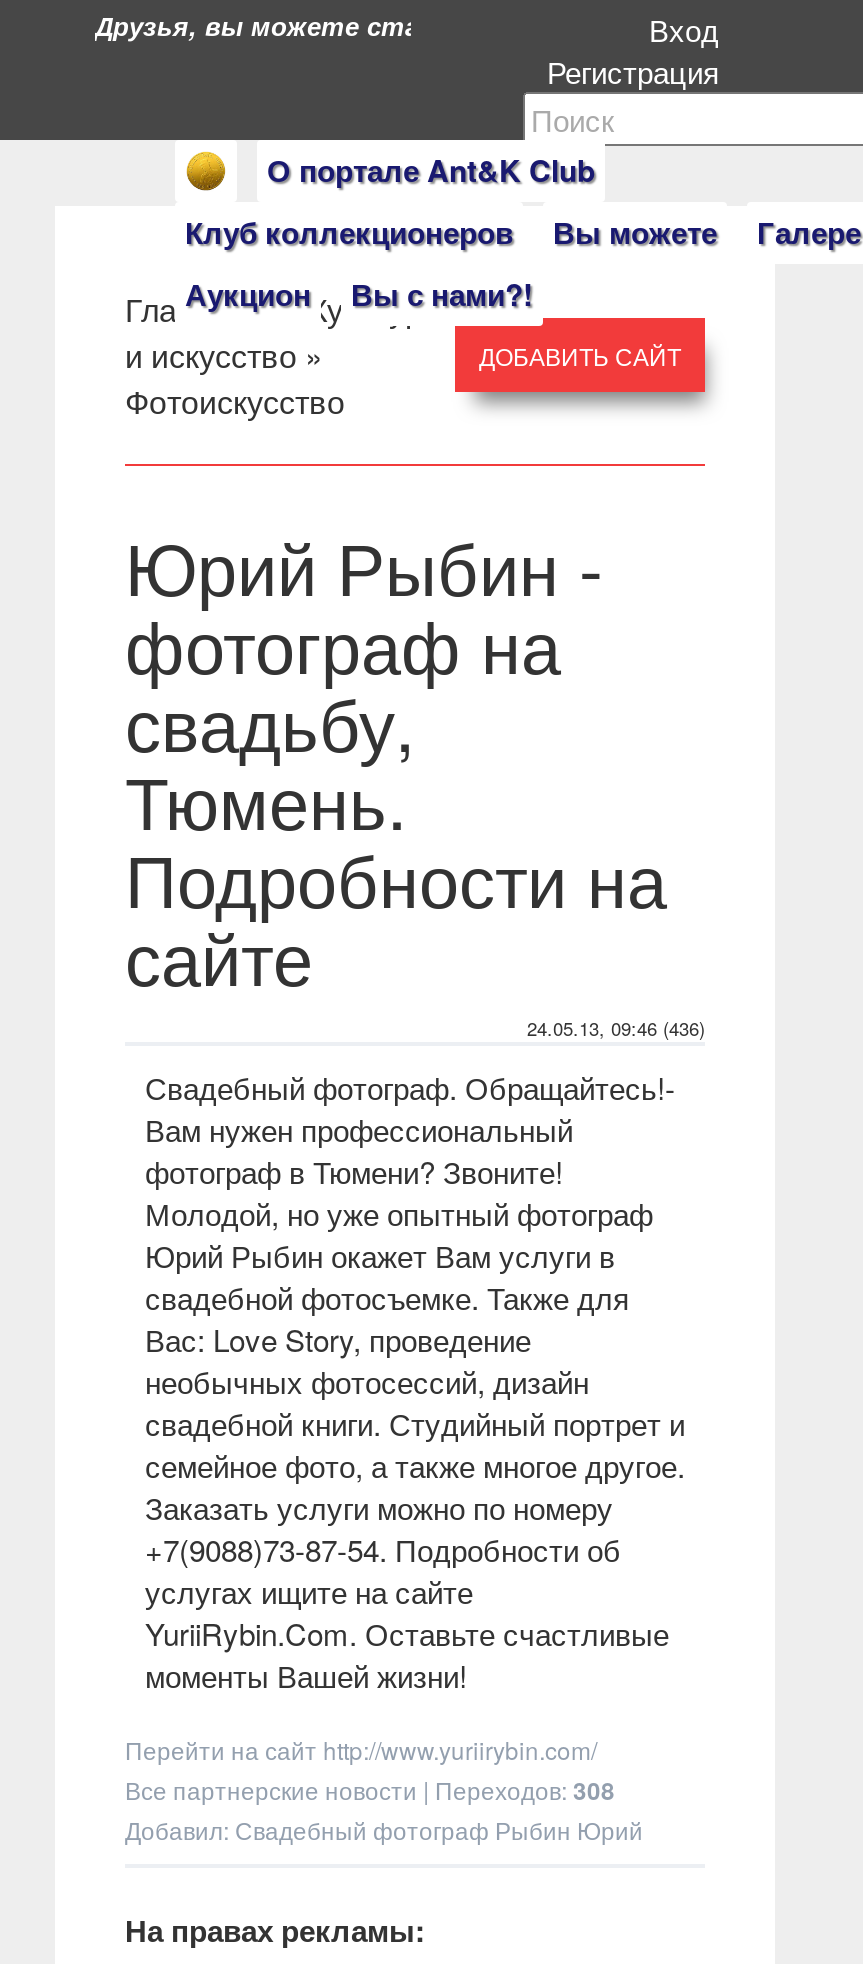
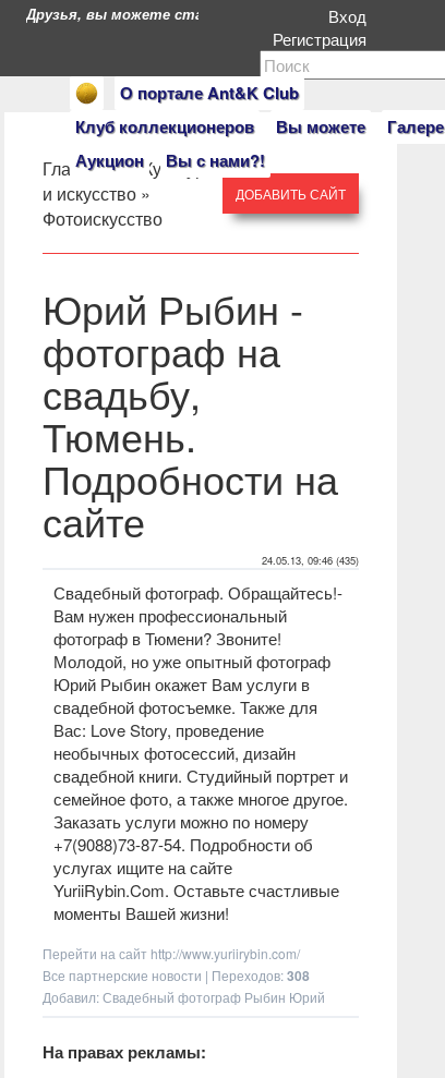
[527,1014,705,1042] 24.05.13, 09:46 (436) -> [262,553,359,568] 24.05.13, 09:46 (435)

